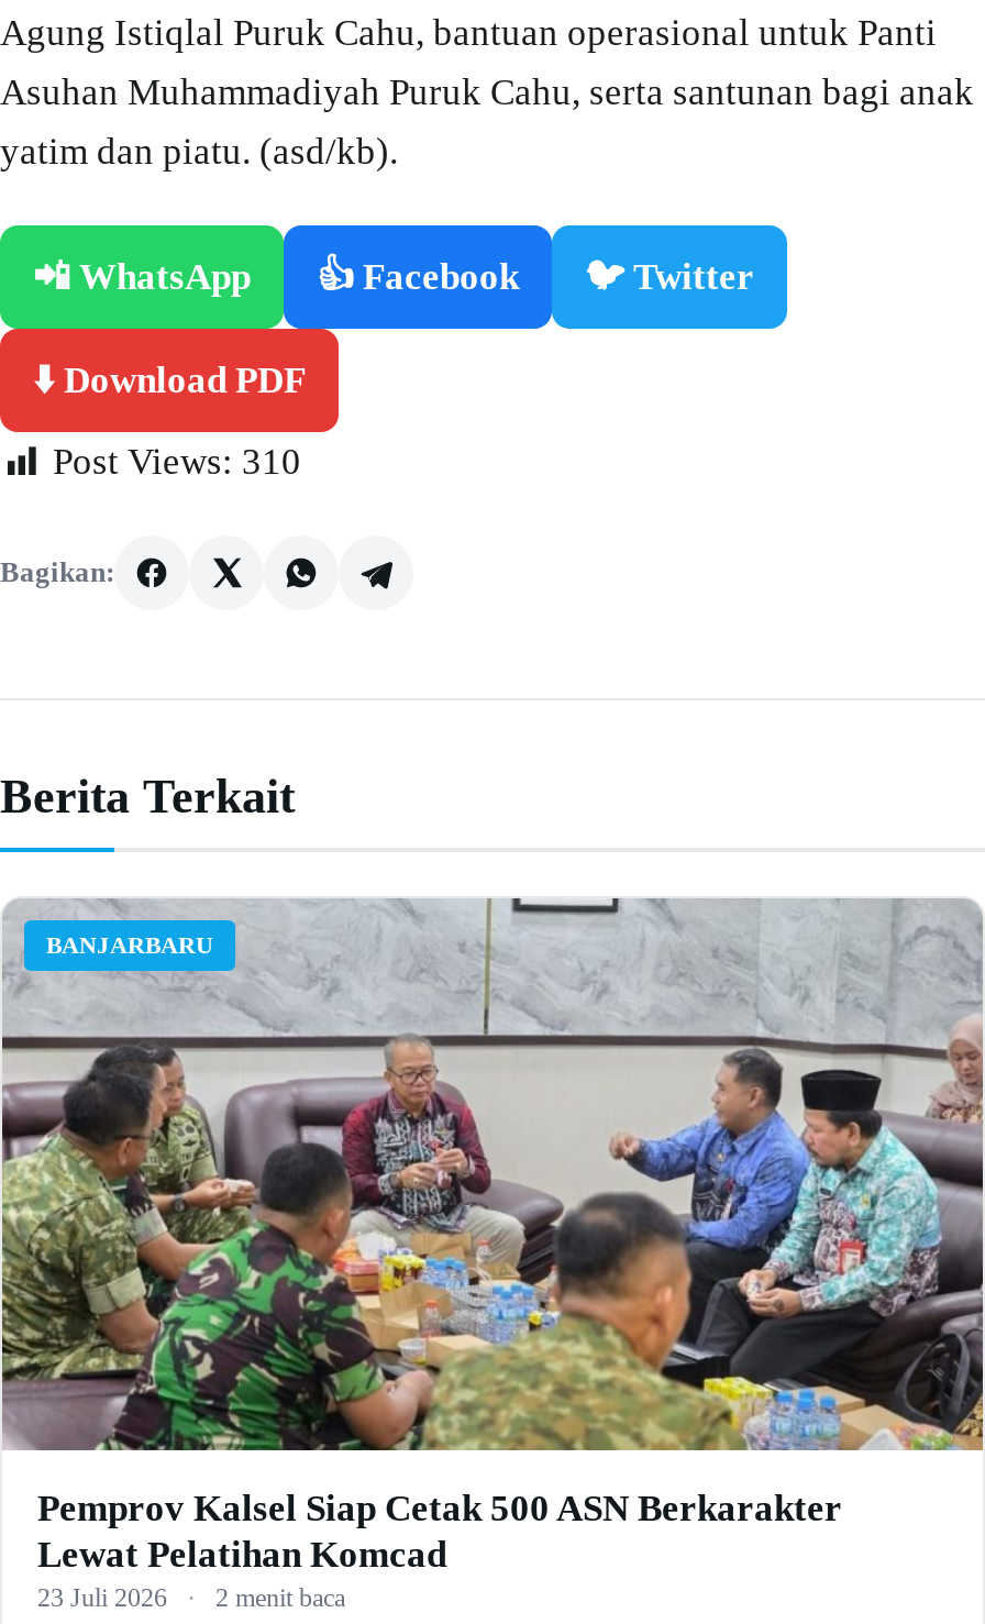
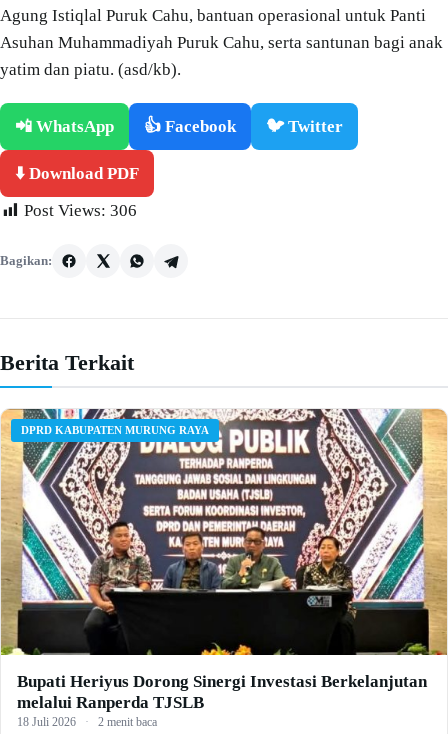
[53,441,301,483] Post Views: 310 -> [24,201,137,220] Post Views: 306
[7,898,978,1452] [image] | BANJARBARU -> [3,409,445,656] [image] | DPRD KABUPATEN MURUNG RAYA
[37,1488,842,1613] Pemprov Kalsel Siap Cetak 500 ASN Berkarakter | Lewat Pelatihan Komcad | 23 Juli 2026 -> [17,672,427,729] Bupati Heriyus Dorong Sinergi Investasi Berkelanjutan | melalui Ranperda TJSLB | 18 Juli 2026

